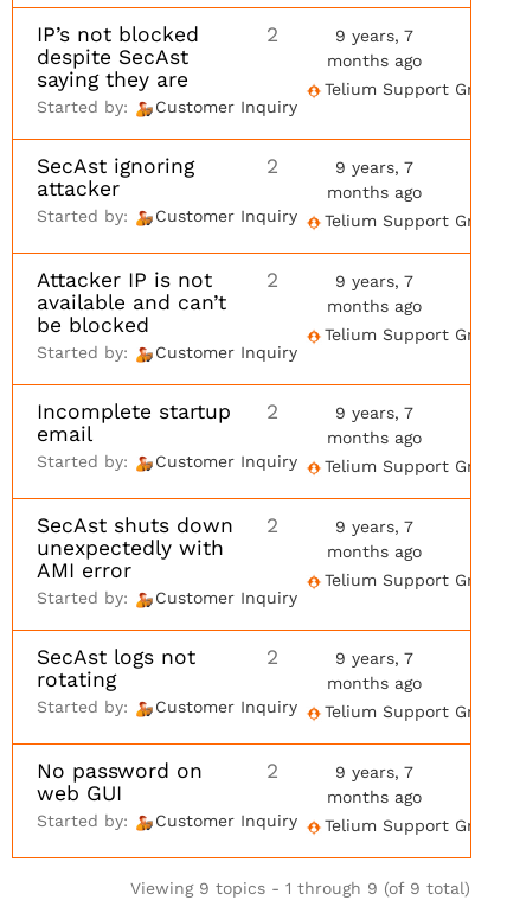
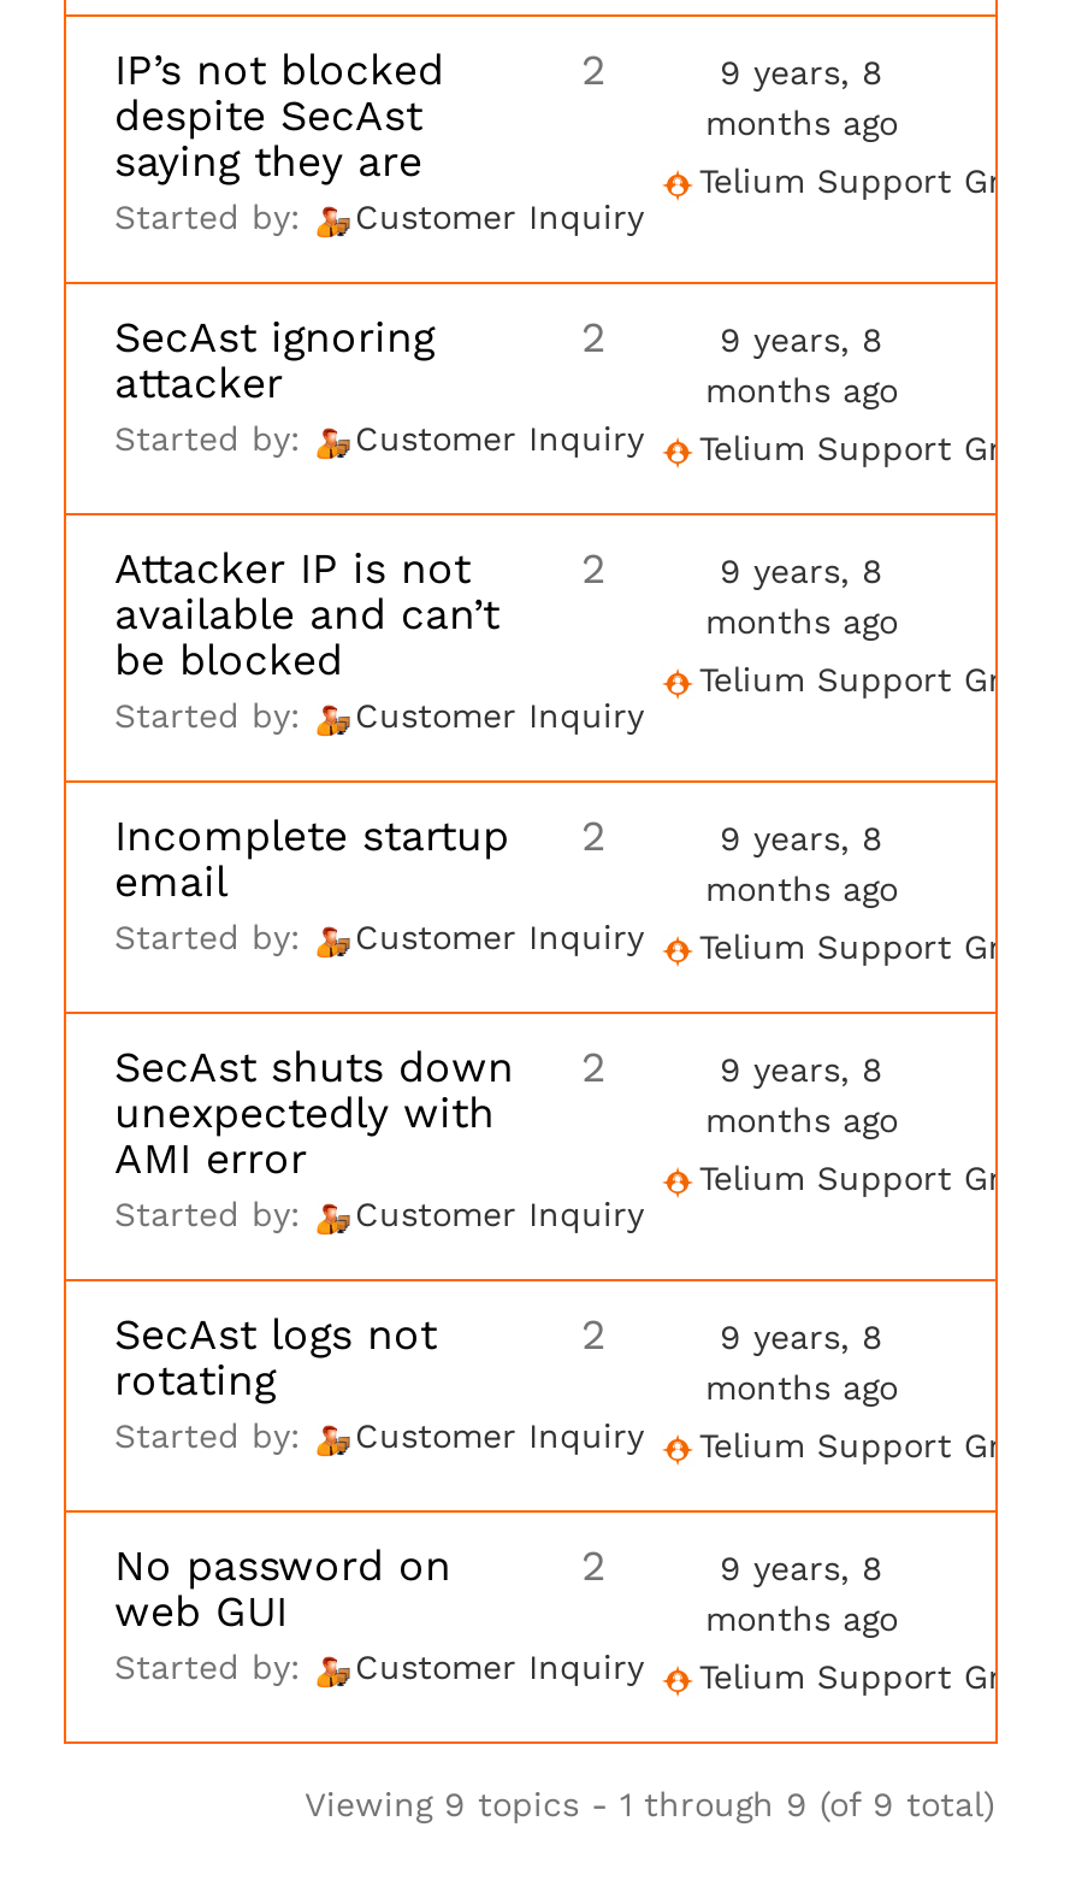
[336,26,414,45] 9 years, 7 -> [720,53,883,92] 9 years, 8
[336,158,414,177] 9 years, 7 -> [720,320,883,359] 9 years, 8
[336,272,414,290] 9 years, 7 -> [720,552,883,590] 9 years, 8
[336,403,414,422] 9 years, 7 -> [720,819,883,857] 9 years, 8
[336,517,414,536] 9 years, 7 -> [720,1050,883,1089] 9 years, 8
[336,649,414,668] 9 years, 7 -> [720,1318,883,1356] 9 years, 8
[336,762,414,781] 9 years, 7 -> [720,1549,883,1587] 9 years, 8

